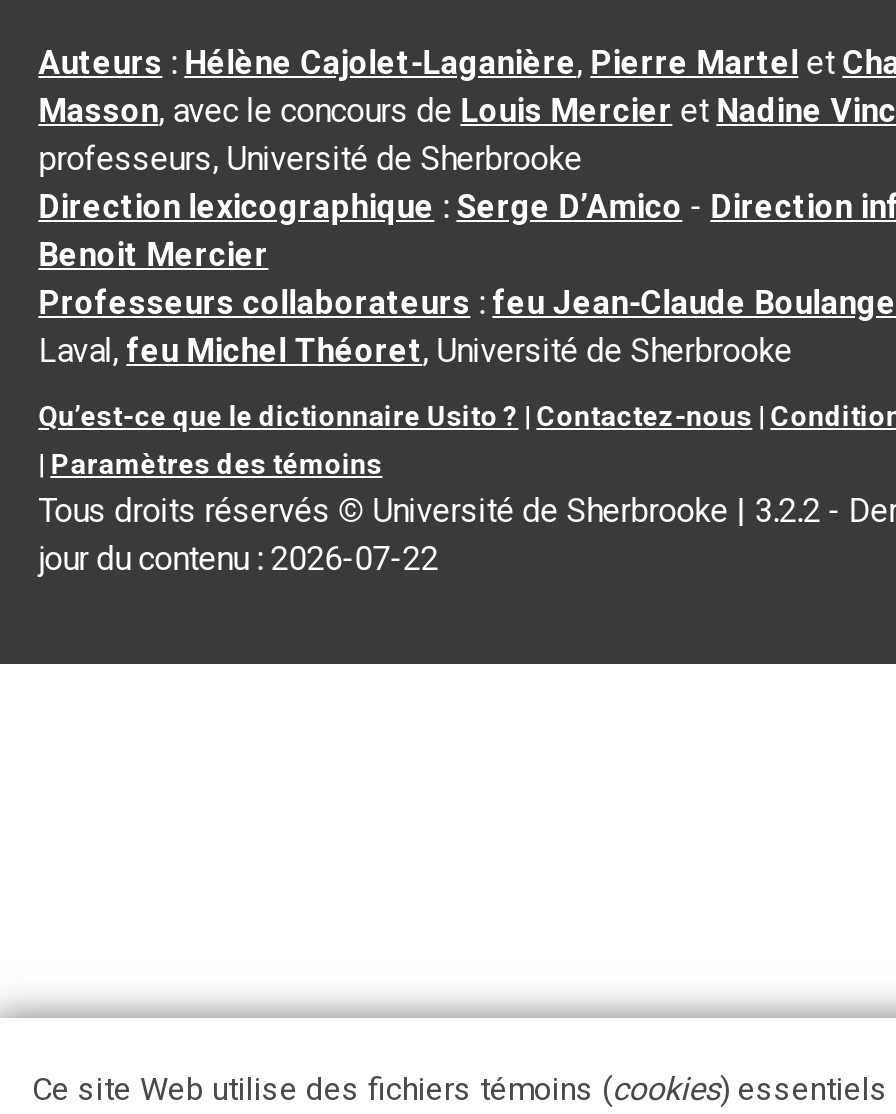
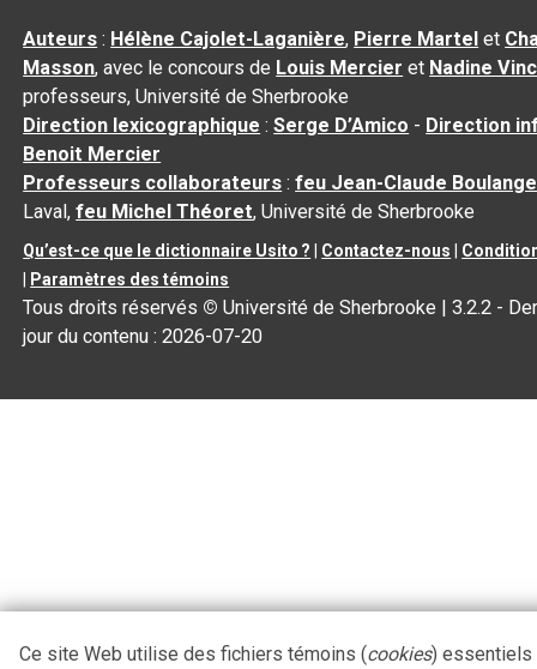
[38,540,438,578] jour du contenu : 2026-07-22 -> [23,325,263,348] jour du contenu : 2026-07-20

